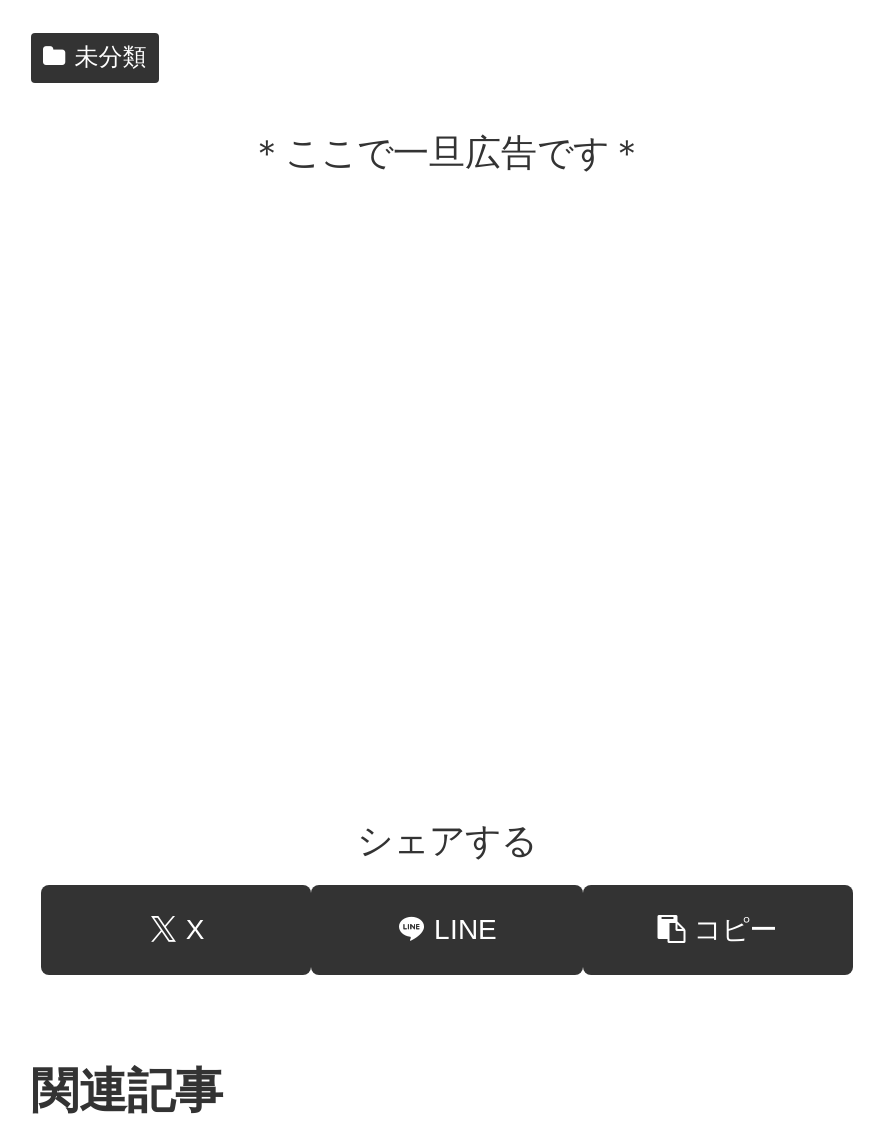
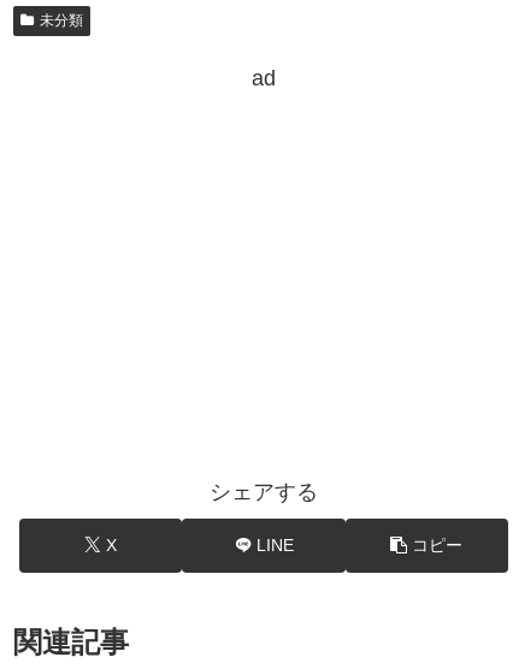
[249,133,645,173] ＊ここで一旦広告です＊ -> [252,66,276,90] ad

